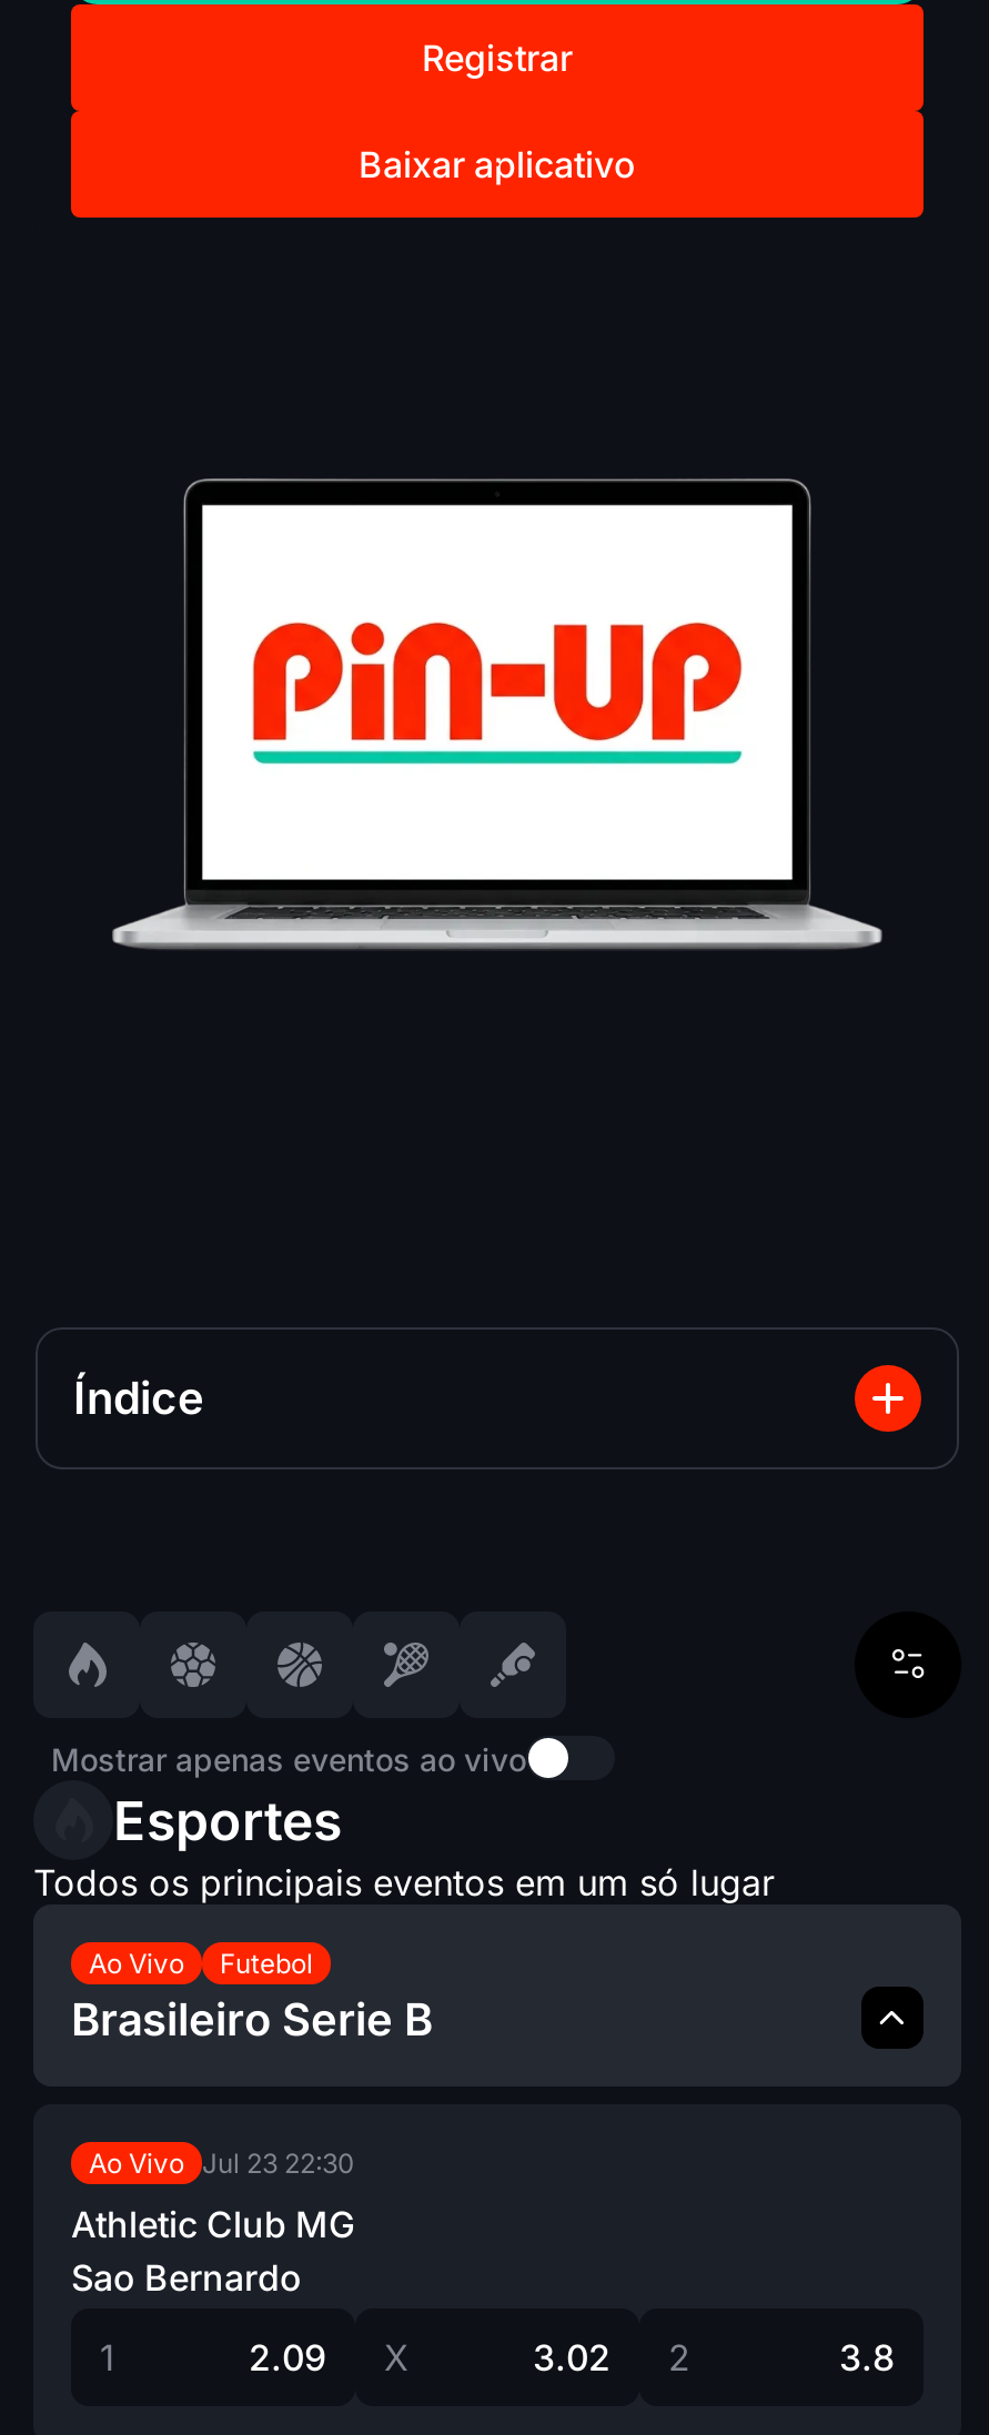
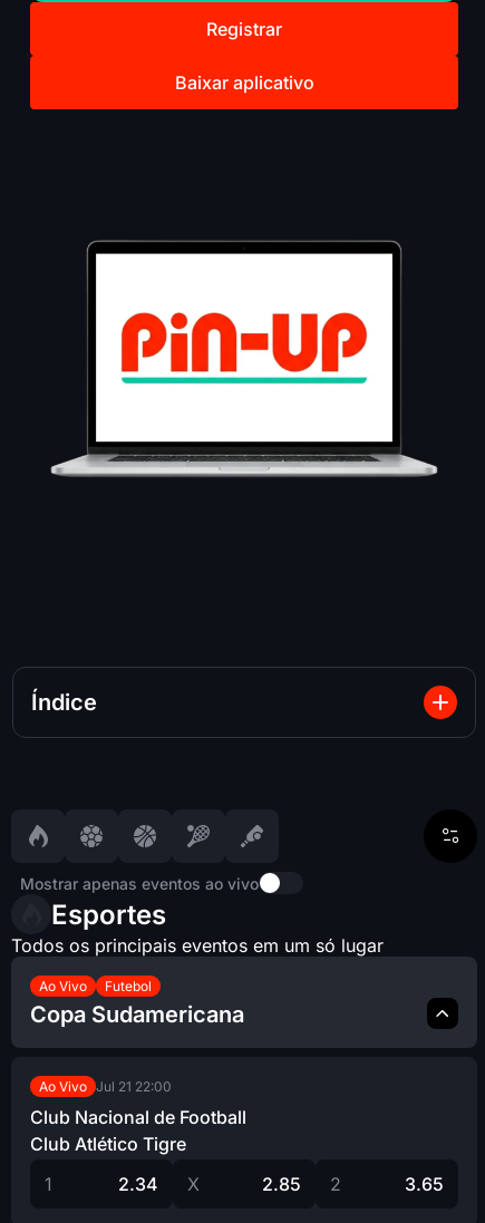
[71,1993,433,2047] Brasileiro Serie B -> [30,1001,244,1028] Copa Sudamericana
[89,2145,355,2180] Ao Vivo Jul 23 22:30 -> [39,1078,172,1095] Ao Vivo Jul 21 22:00
[71,2202,355,2300] Athletic Club MG | Sao Bernardo -> [30,1106,246,1155] Club Nacional de Football | Club Atlético Tigre
[249,2335,408,2380] 2.09 X -> [118,1173,200,1195] 2.34 X
[533,2335,690,2380] 3.02 2 -> [262,1173,341,1195] 2.85 2
[839,2335,895,2380] 3.8 -> [405,1173,444,1195] 3.65

